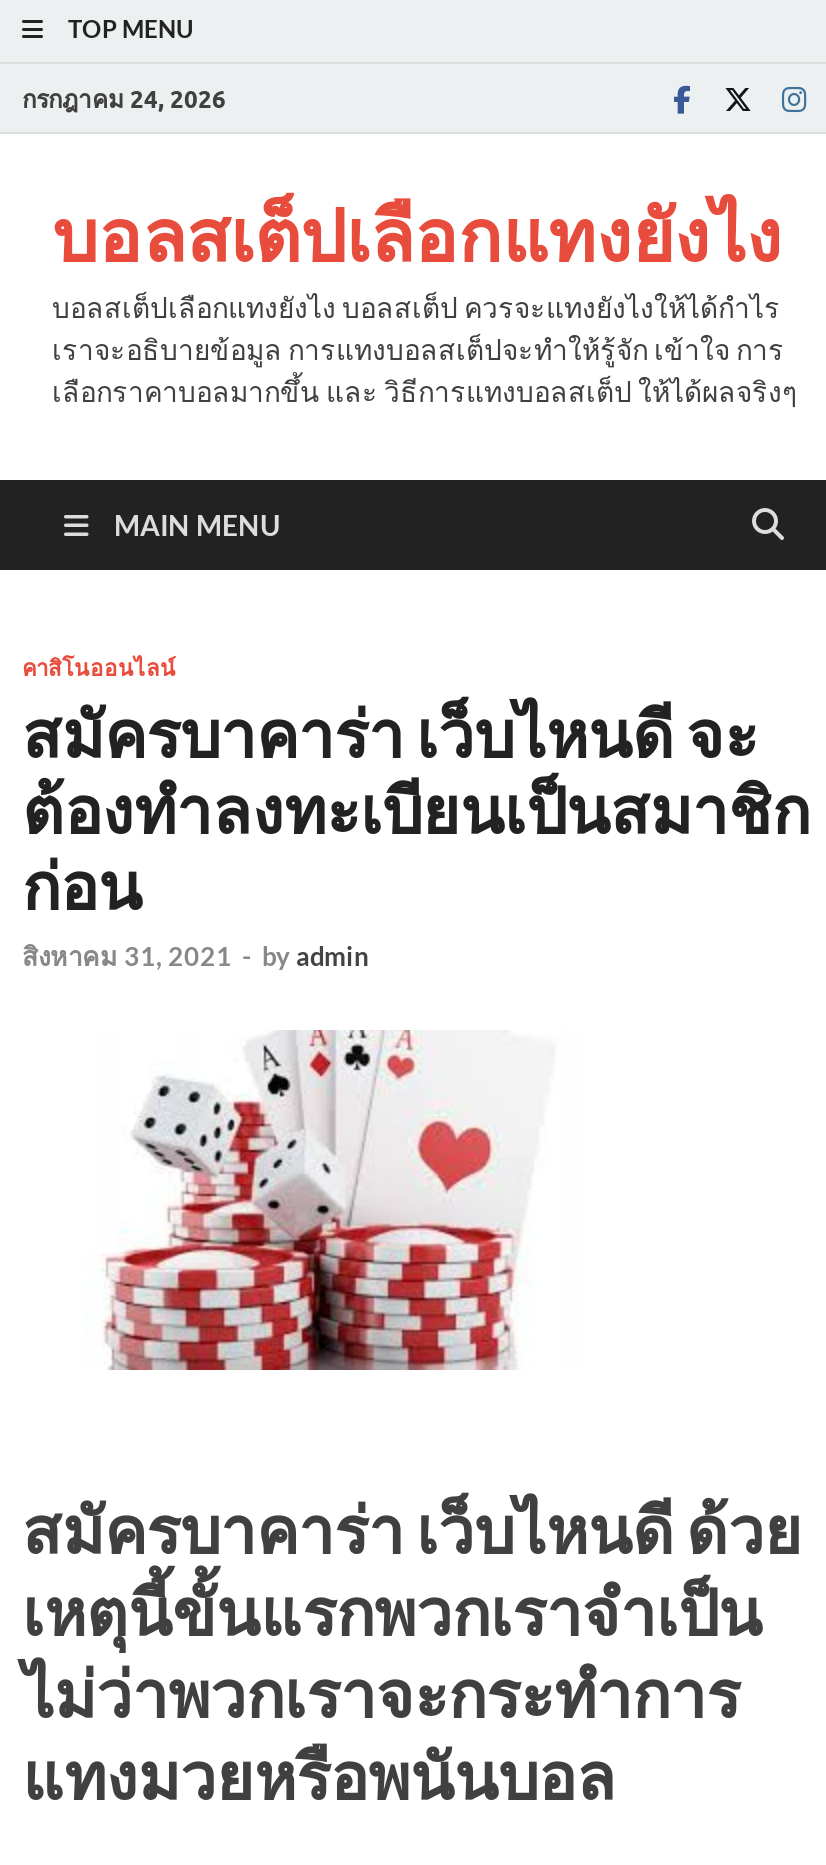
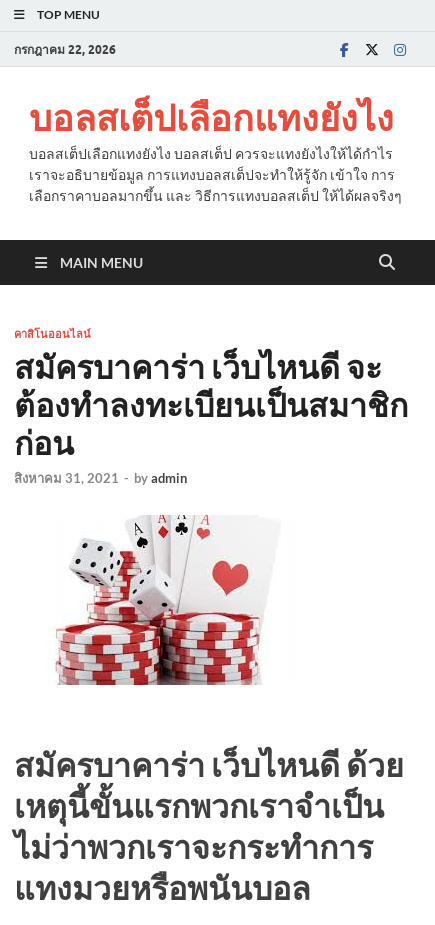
[22,83,226,113] กรกฎาคม 24, 2026 -> [14,41,116,56] กรกฎาคม 22, 2026

